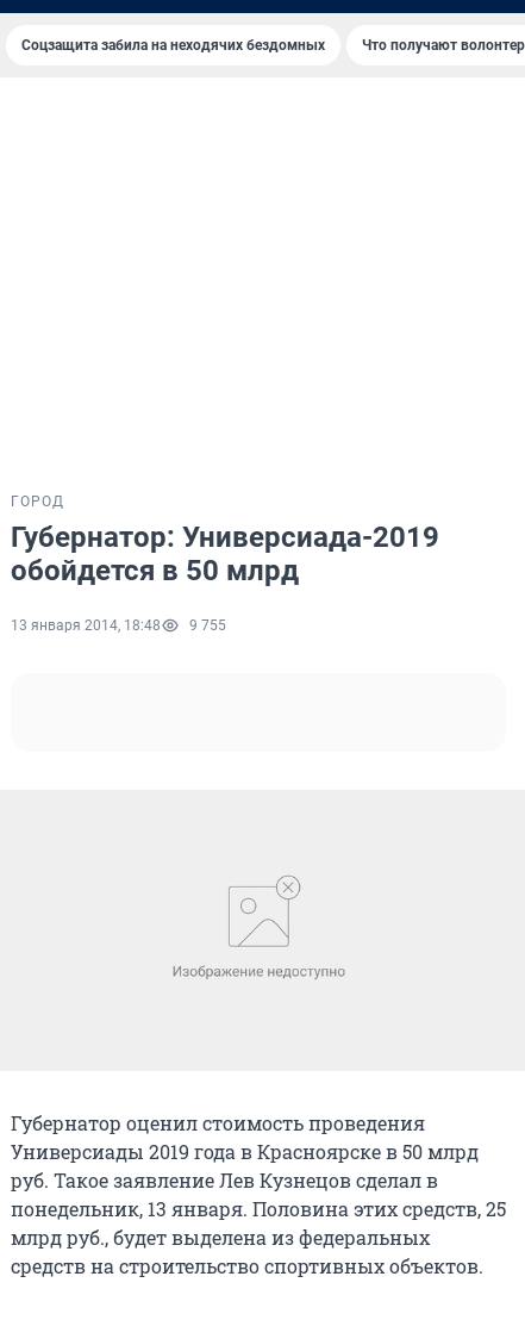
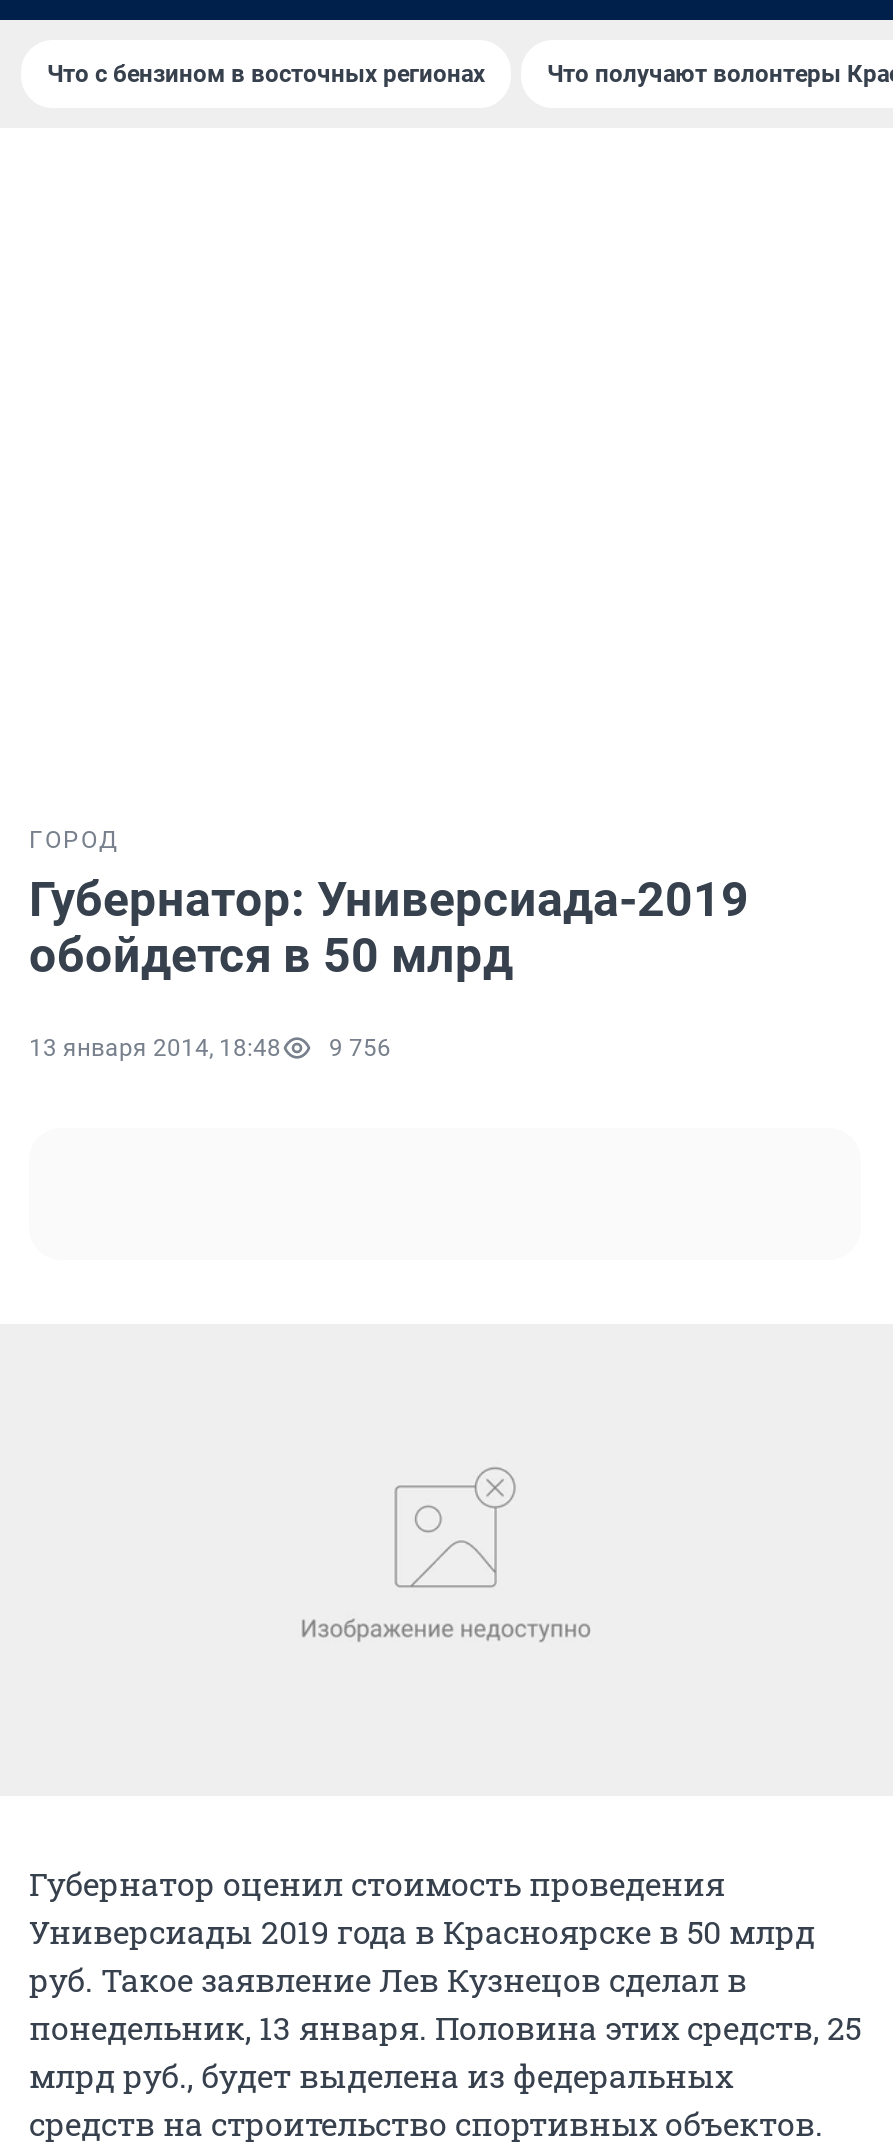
[21,37,325,54] Соцзащита забила на неходячих бездомных -> [47,60,485,88] Что с бензином в восточных регионах
[11,617,226,634] 13 января 2014, 18:48 9 755 -> [29,1034,391,1062] 13 января 2014, 18:48 9 756

